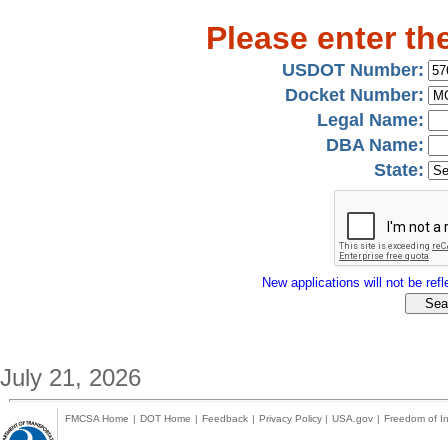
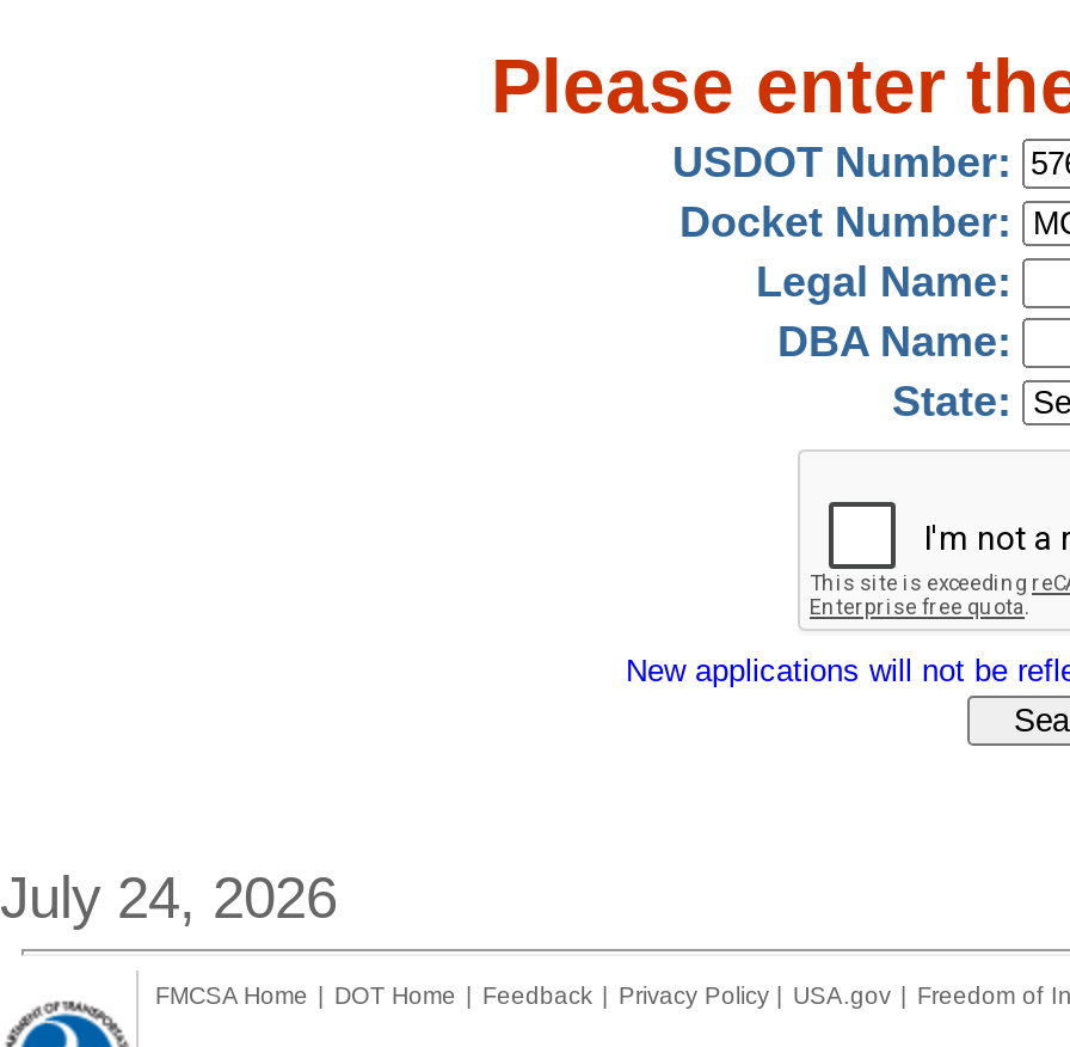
[0,364,141,391] July 21, 2026 -> [0,865,337,930] July 24, 2026

